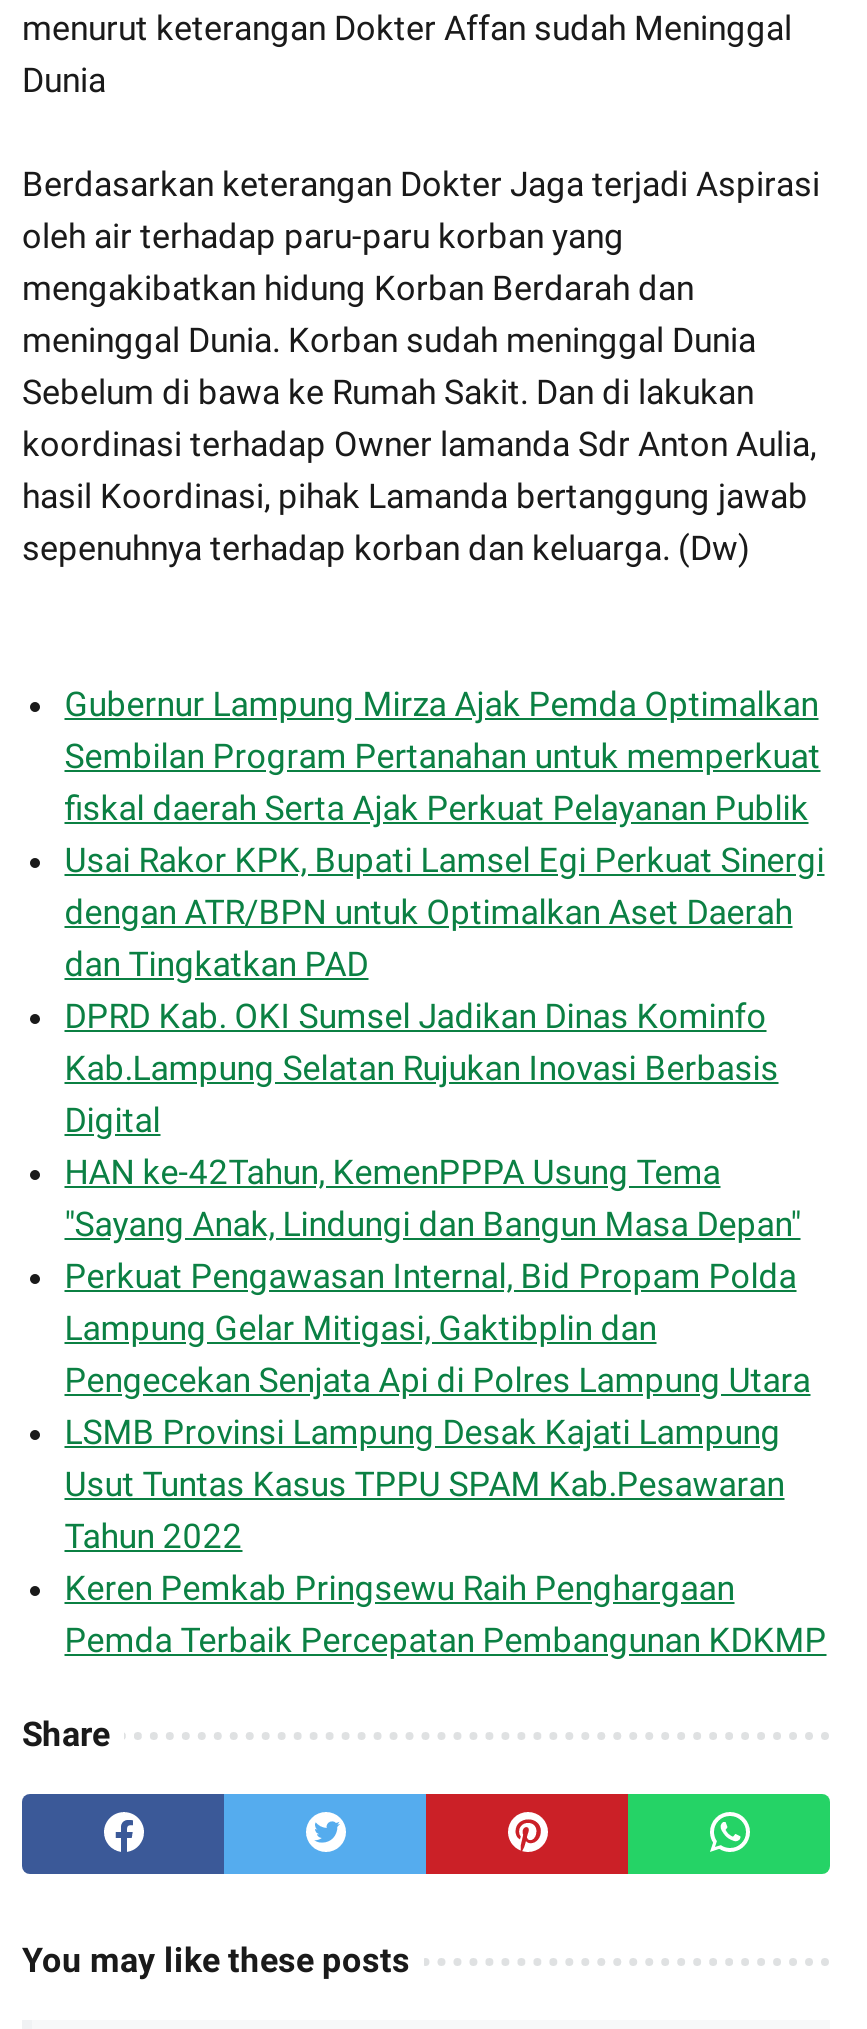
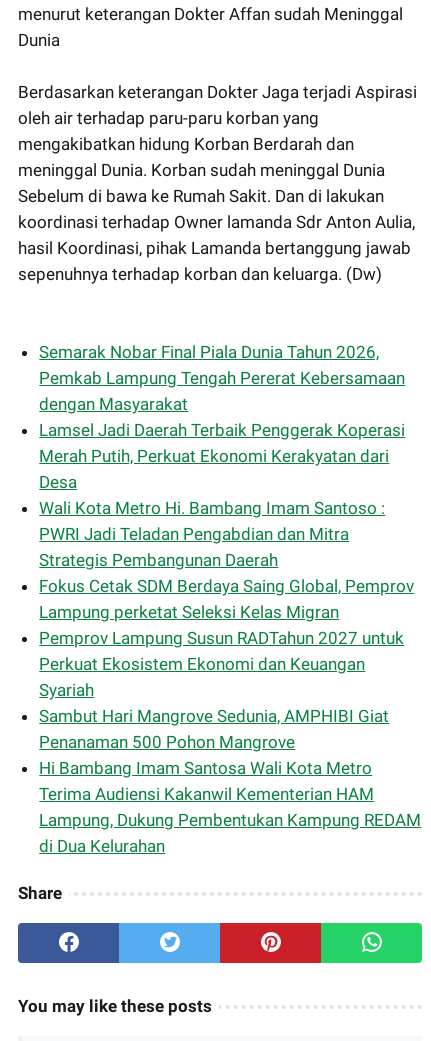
[64,683,826,1659] Gubernur Lampung Mirza Ajak Pemda Optimalkan | Sembilan Program Pertanahan untuk memperkuat | fiskal daerah Serta Ajak Perkuat Pelayanan Publik | Usai Rakor KPK, Bupati Lamsel Egi Perkuat Sinergi | dengan ATR/BPN untuk Optimalkan Aset Daerah | dan Tingkatkan PAD | DPRD Kab. OKI Sumsel Jadikan Dinas Kominfo | Kab.Lampung Selatan Rujukan Inovasi Berbasis | Digital | HAN ke-42Tahun, KemenPPPA Usung Tema | "Sayang Anak, Lindungi dan Bangun Masa Depan" | Perkuat Pengawasan Internal, Bid Propam Polda | Lampung Gelar Mitigasi, Gaktibplin dan | Pengecekan Senjata Api di Polres Lampung Utara | LSMB Provinsi Lampung Desak Kajati Lampung | Usut Tuntas Kasus TPPU SPAM Kab.Pesawaran | Tahun 2022 | Keren Pemkab Pringsewu Raih Penghargaan | Pemda Terbaik Percepatan Pembangunan KDKMP -> [39,342,421,856] Semarak Nobar Final Piala Dunia Tahun 2026, | Pemkab Lampung Tengah Pererat Kebersamaan | dengan Masyarakat | Lamsel Jadi Daerah Terbaik Penggerak Koperasi | Merah Putih, Perkuat Ekonomi Kerakyatan dari | Desa | Wali Kota Metro Hi. Bambang Imam Santoso : | PWRI Jadi Teladan Pengabdian dan Mitra | Strategis Pembangunan Daerah | Fokus Cetak SDM Berdaya Saing Global, Pemprov | Lampung perketat Seleksi Kelas Migran | Pemprov Lampung Susun RADTahun 2027 untuk | Perkuat Ekosistem Ekonomi dan Keuangan | Syariah | Sambut Hari Mangrove Sedunia, AMPHIBI Giat | Penanaman 500 Pohon Mangrove | Hi Bambang Imam Santosa Wali Kota Metro | Terima Audiensi Kakanwil Kementerian HAM | Lampung, Dukung Pembentukan Kampung REDAM | di Dua Kelurahan

